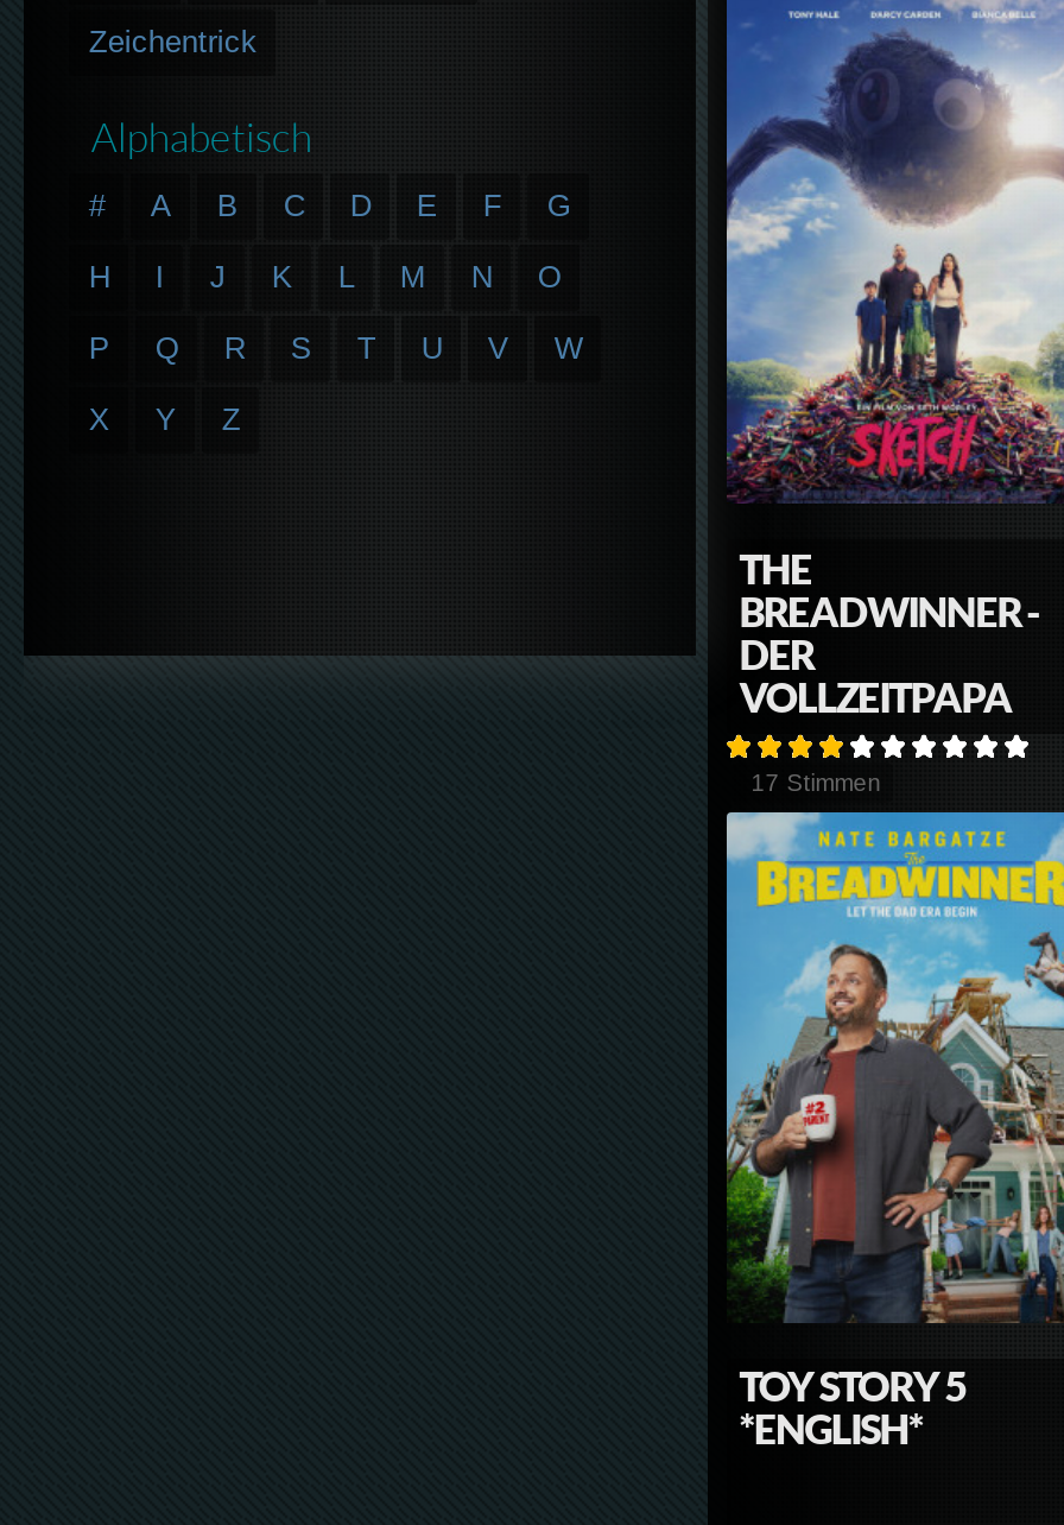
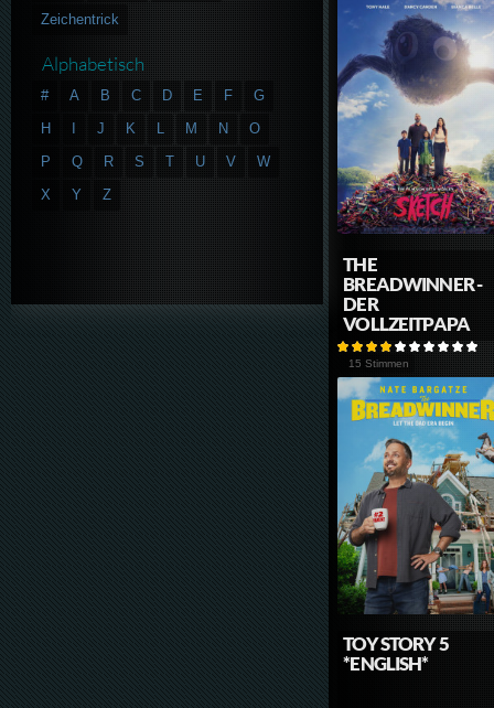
[744,770,882,796] 17 Stimmen -> [345,358,409,370] 15 Stimmen

